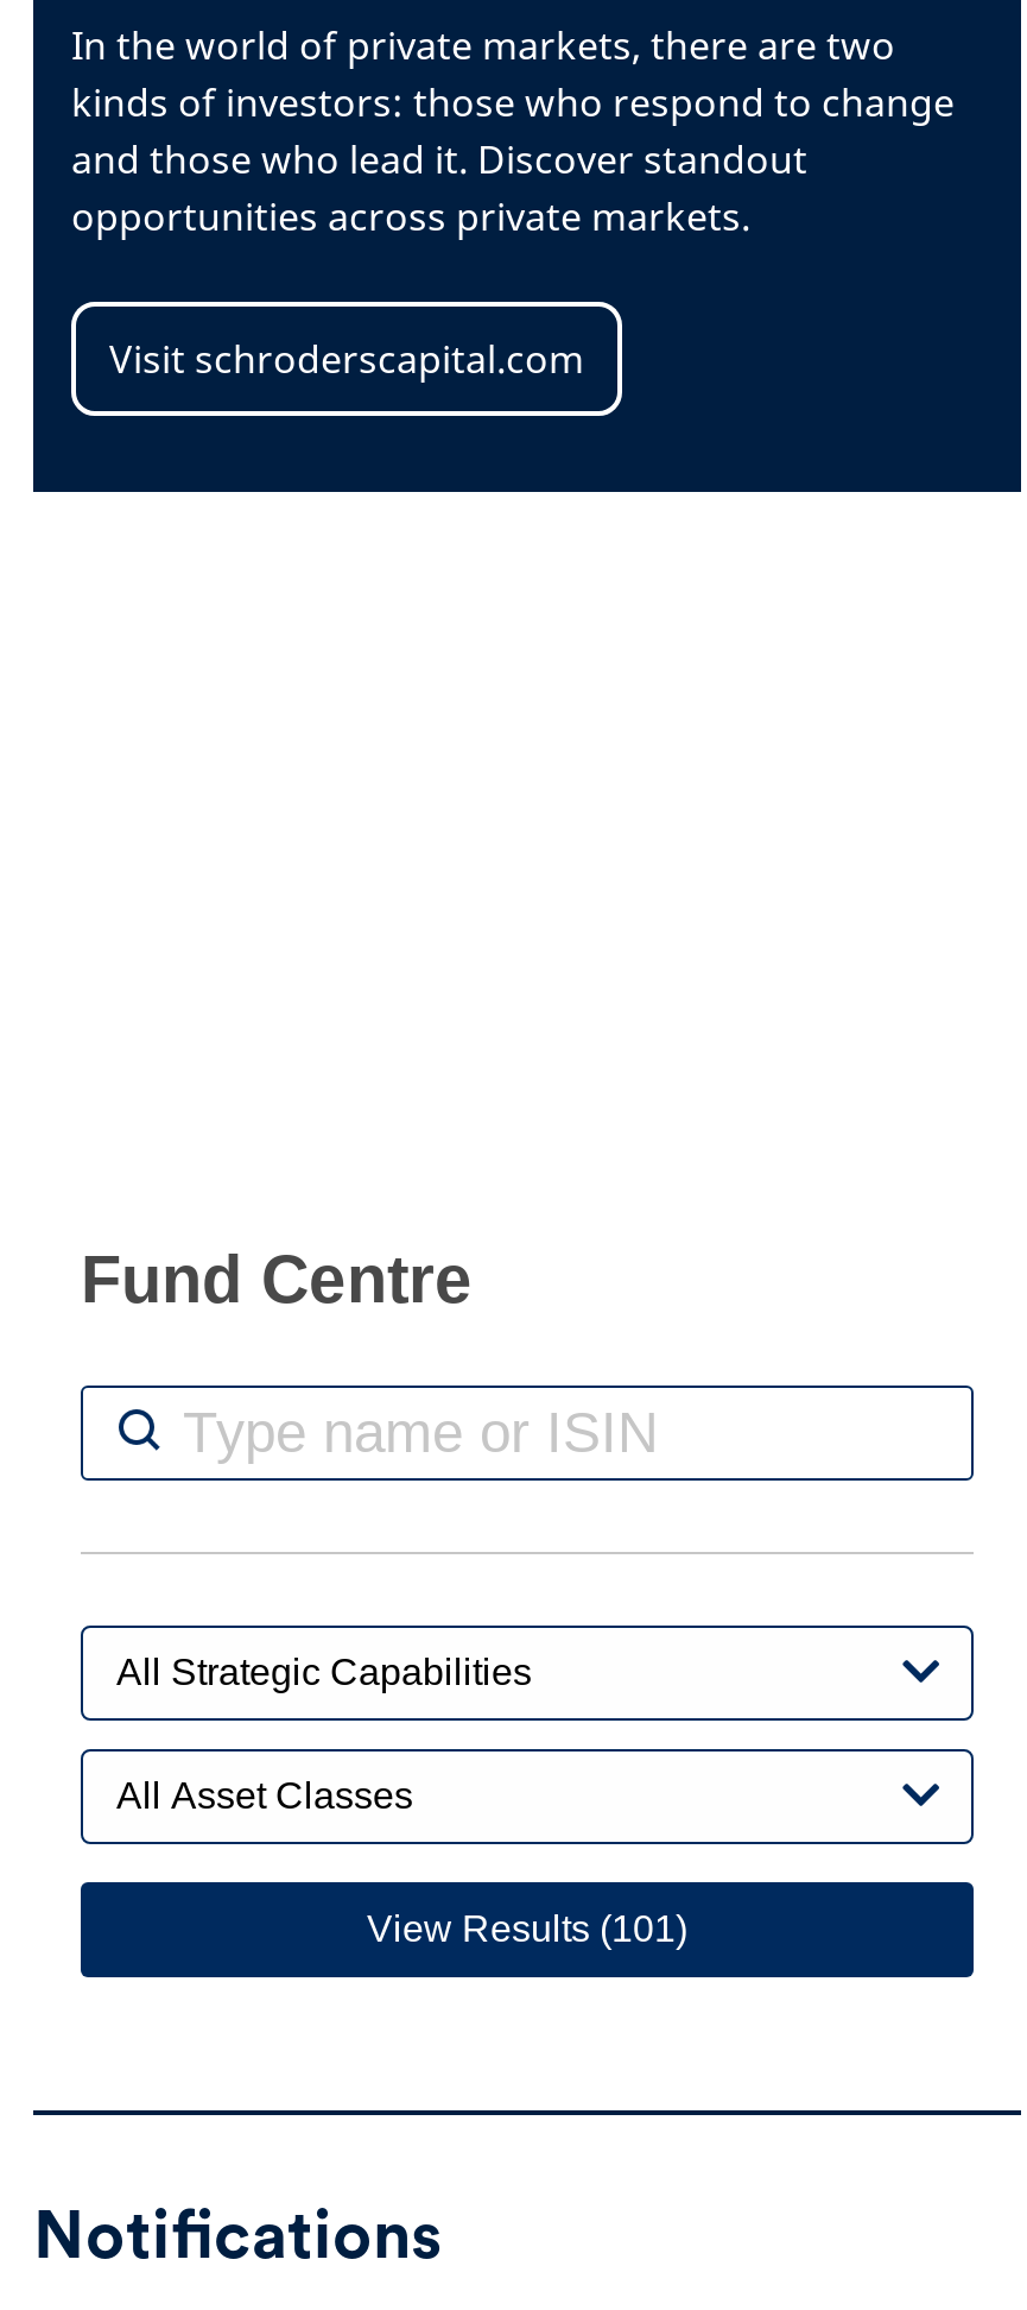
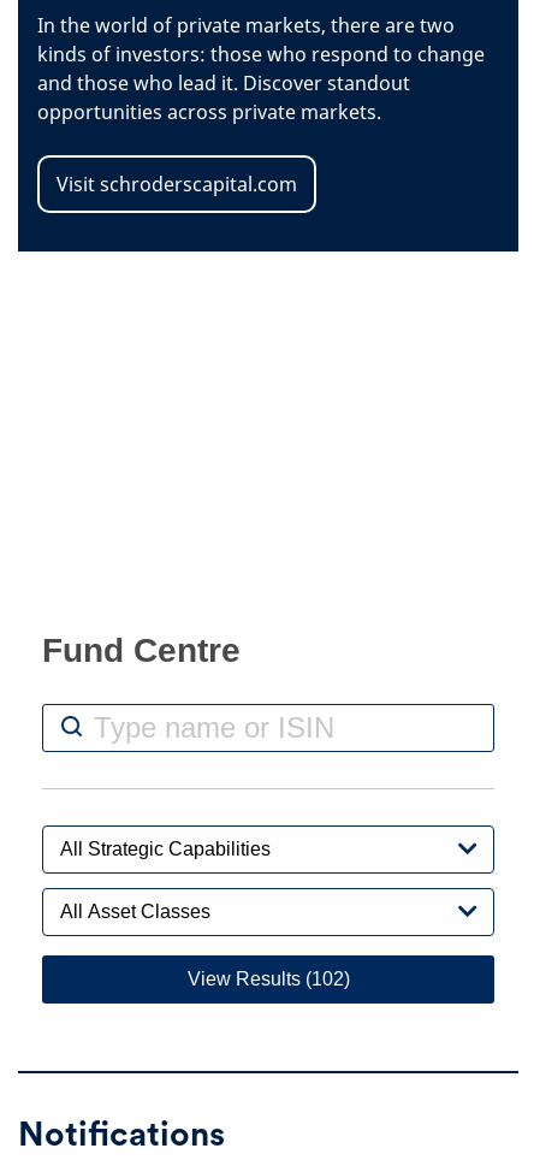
[367,1908,687,1949] View Results (101) -> [187,969,349,989] View Results (102)

